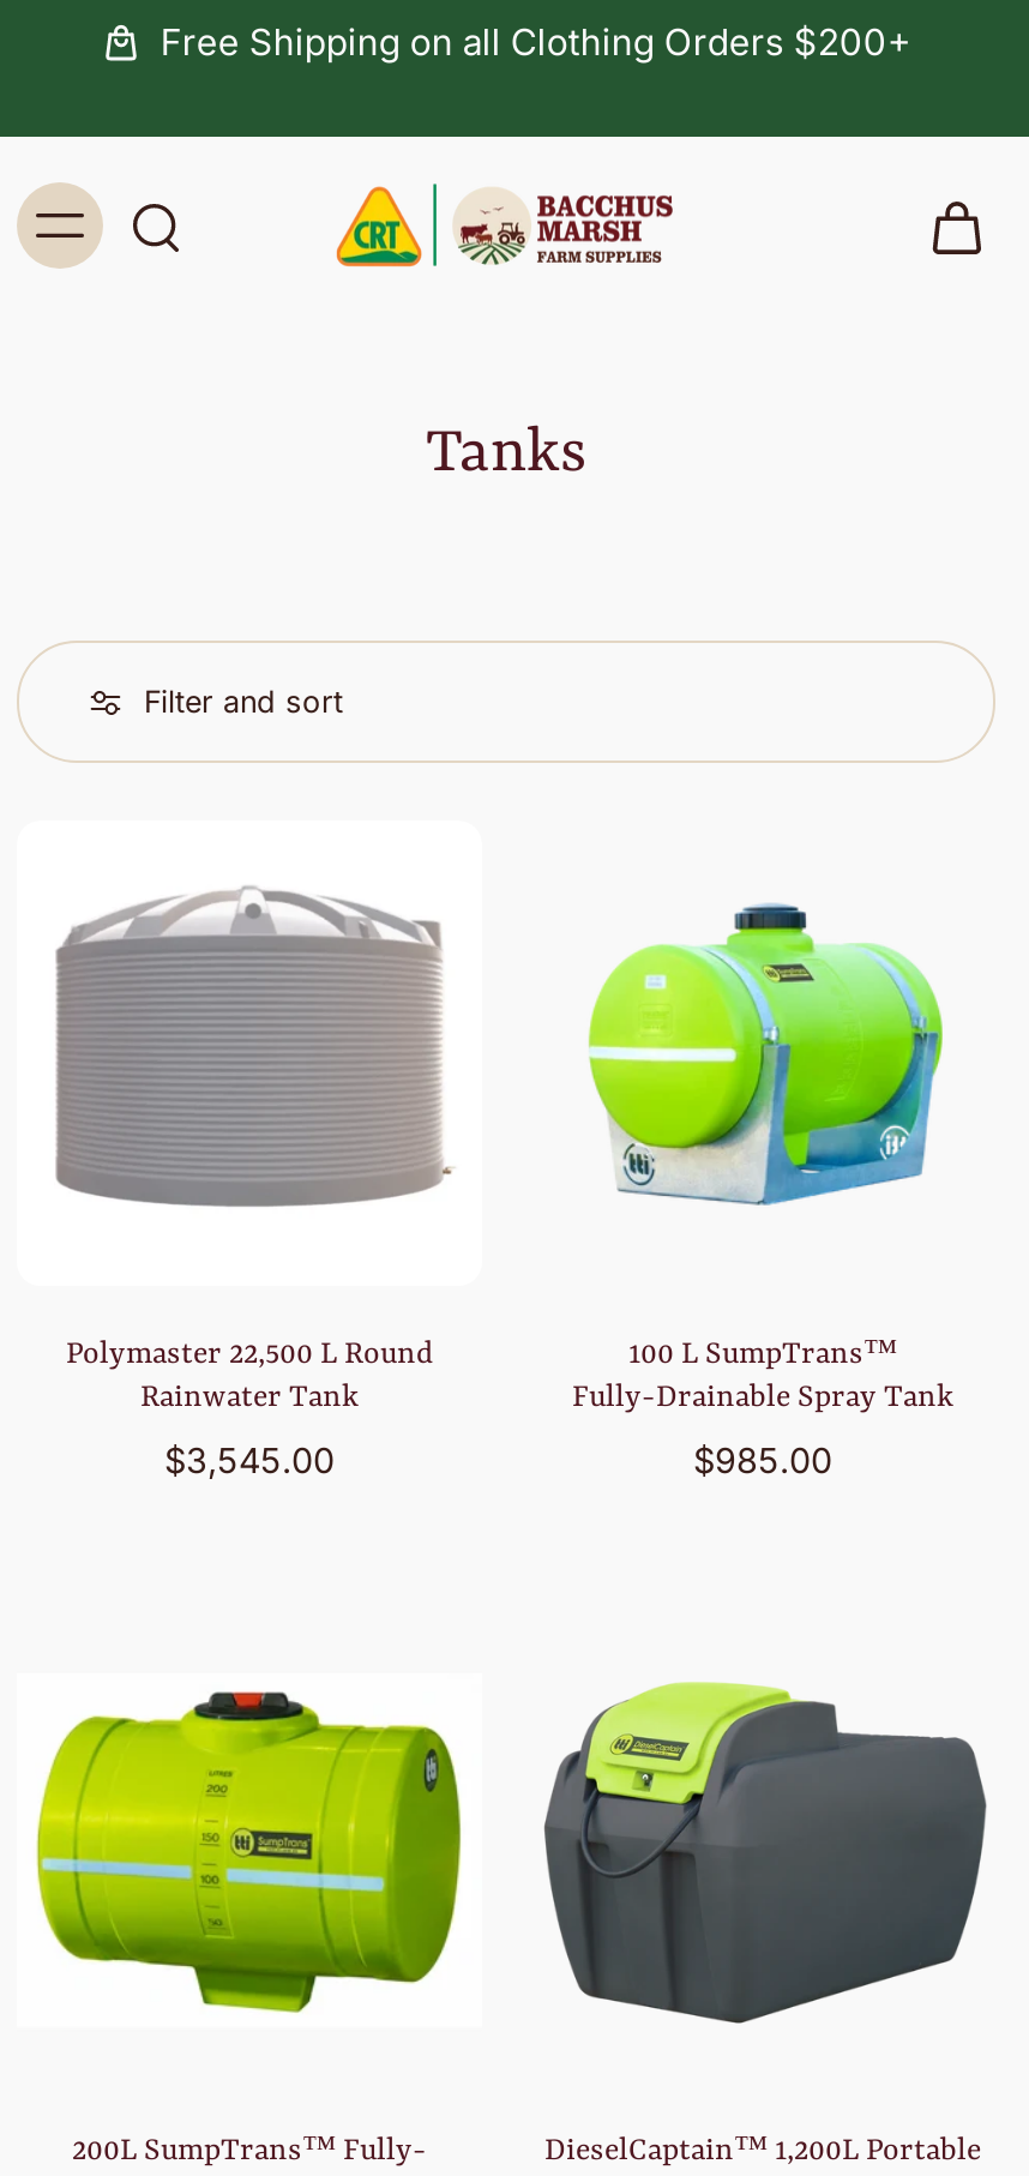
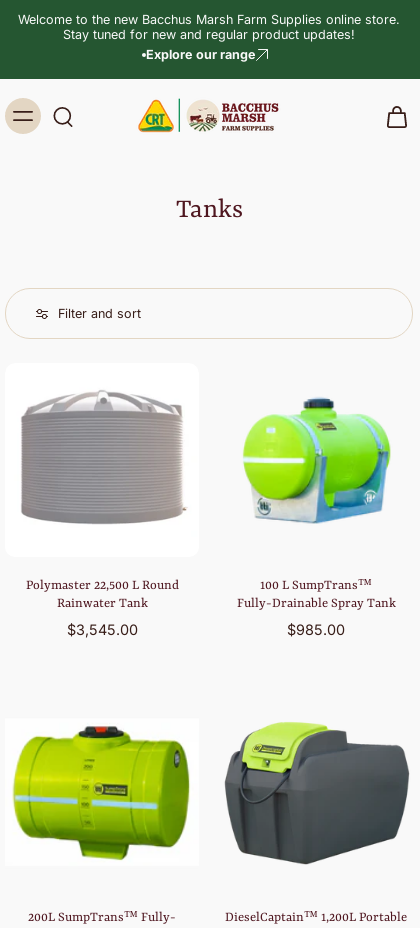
[160,19,911,65] Free Shipping on all Clothing Orders $200+ -> [18,12,400,62] Welcome to the new Bacchus Marsh Farm Supplies online store. | Stay tuned for new and regular product updates! | Explore our range

